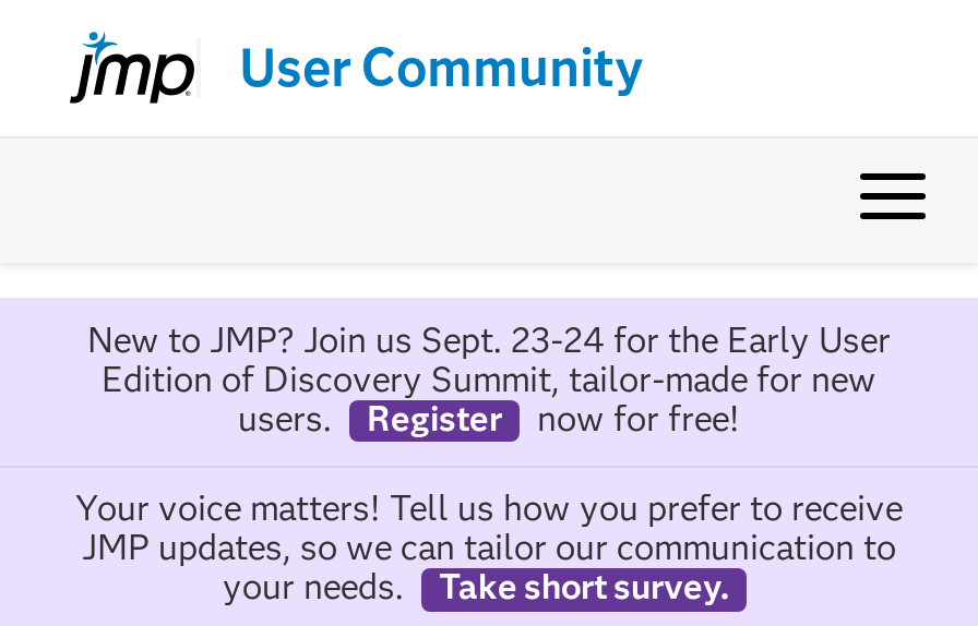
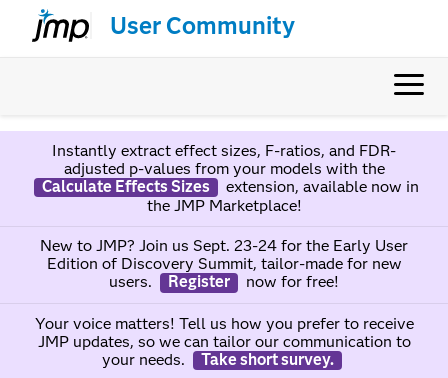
none -> [41,141,418,215] Instantly extract effect sizes, F-ratios, and FDR- | adjusted p-values from your models with the | Calculate Effects Sizes | extension, available now in | the JMP Marketplace!

